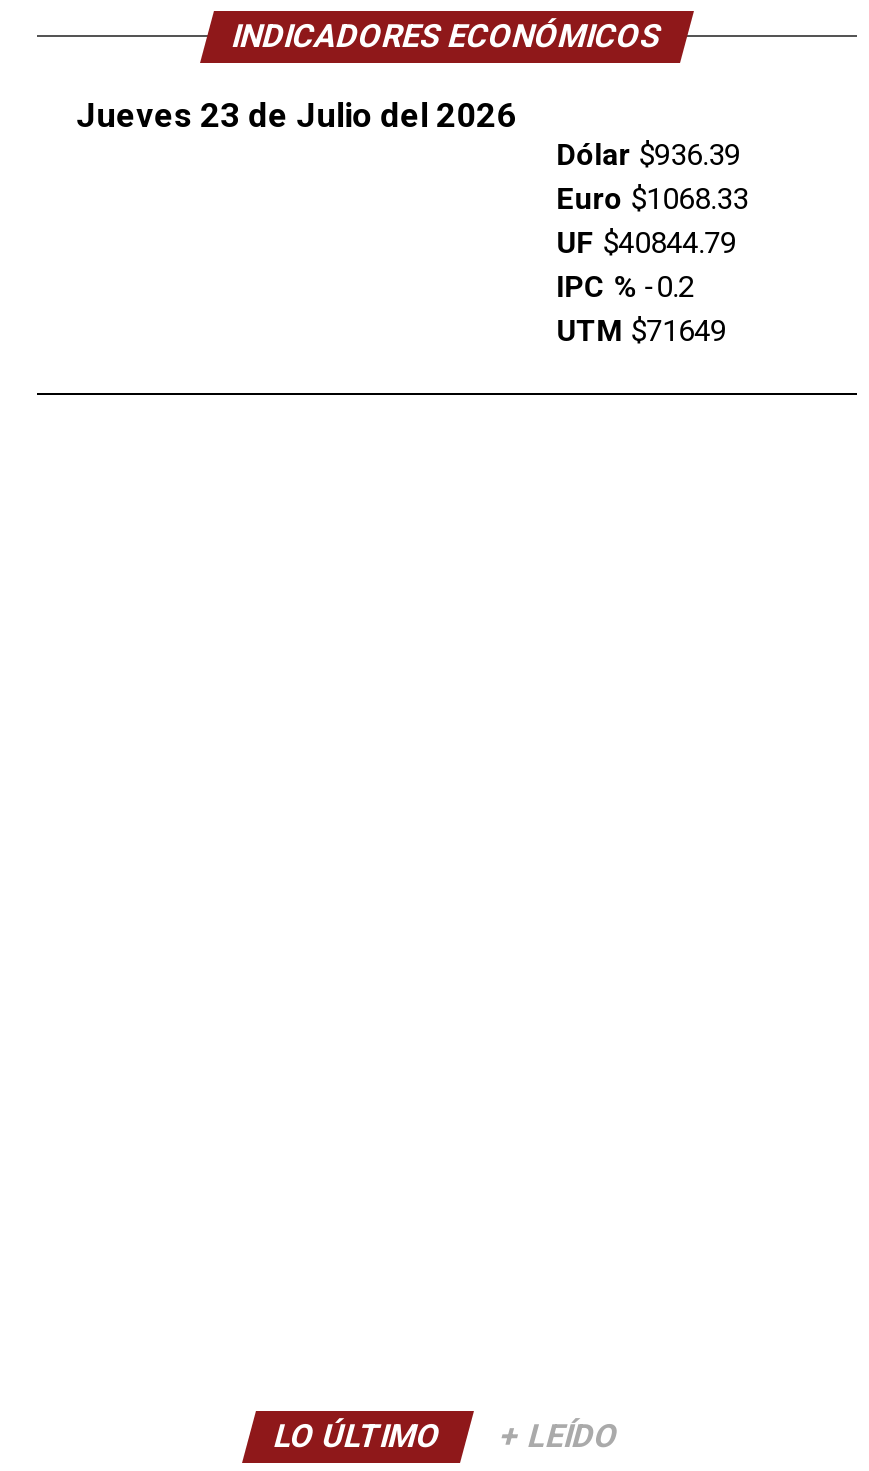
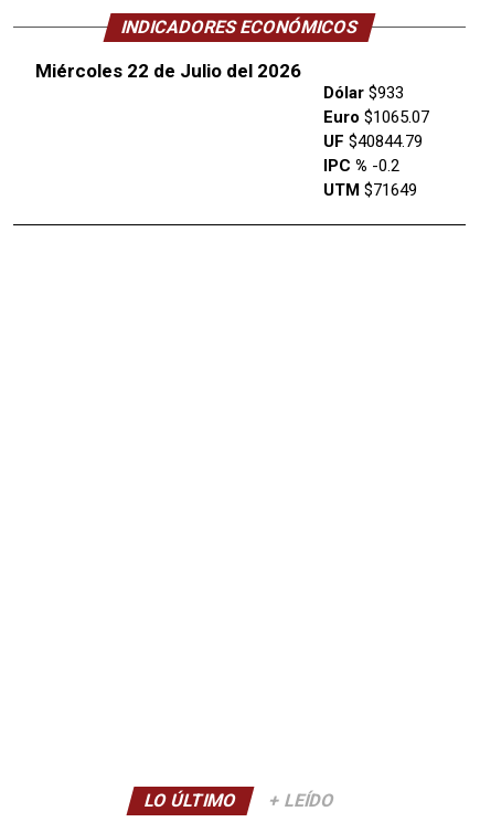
[76,96,516,136] Jueves 23 de Julio del 2026 -> [35,60,301,82] Miércoles 22 de Julio del 2026
[556,138,740,174] Dólar $936.39 -> [323,83,404,103] Dólar $933
[556,182,748,218] Euro $1068.33 -> [323,108,429,127] Euro $1065.07

